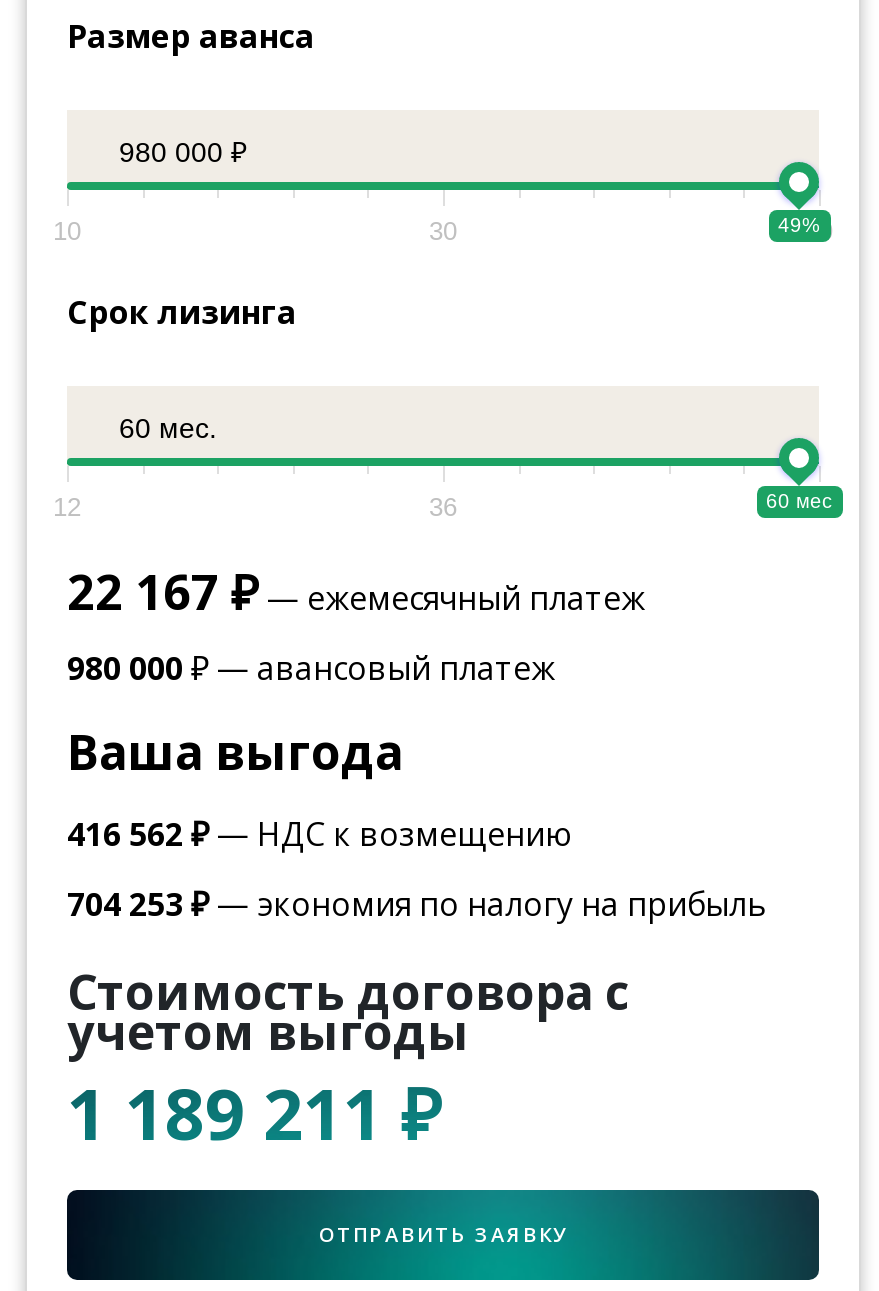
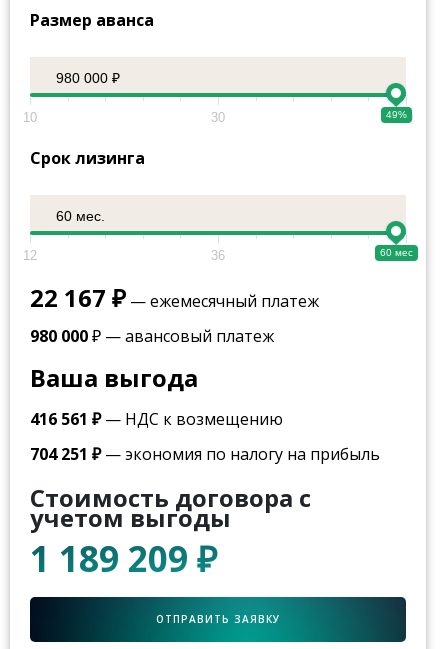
[67,813,573,857] 416 562 ₽ — НДС к возмещению -> [30,408,283,430] 416 561 ₽ — НДС к возмещению
[67,883,767,927] 704 253 ₽ — экономия по налогу на прибыль -> [30,443,380,465] 704 251 ₽ — экономия по налогу на прибыль
[67,1067,441,1161] 1 189 211 ₽ -> [30,535,217,582] 1 189 209 ₽

